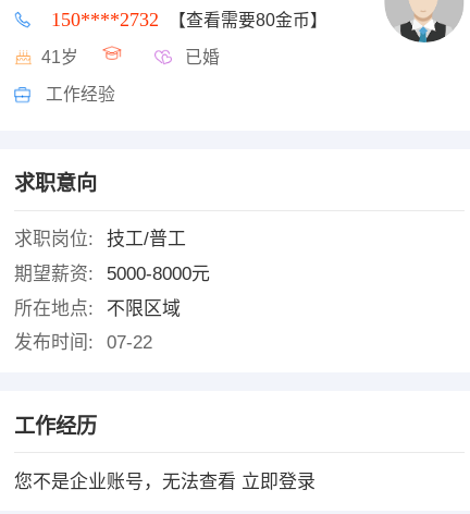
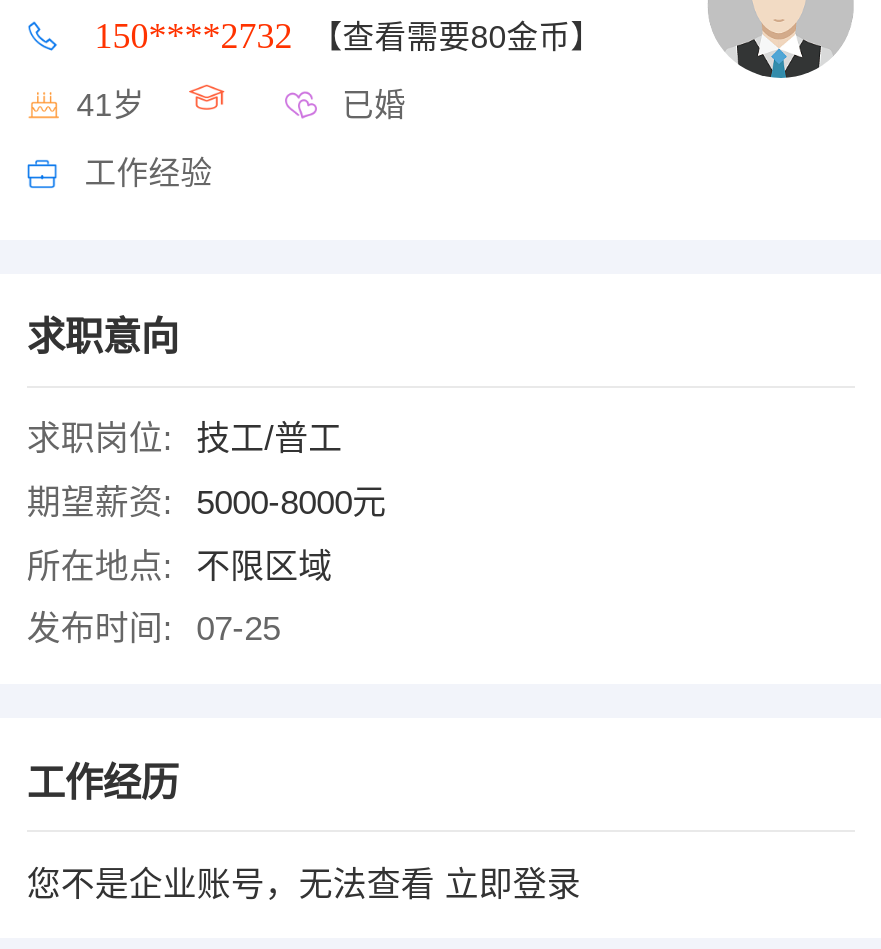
[14,332,152,353] 发布时间: 07-22 -> [27,611,280,649] 发布时间: 07-25

